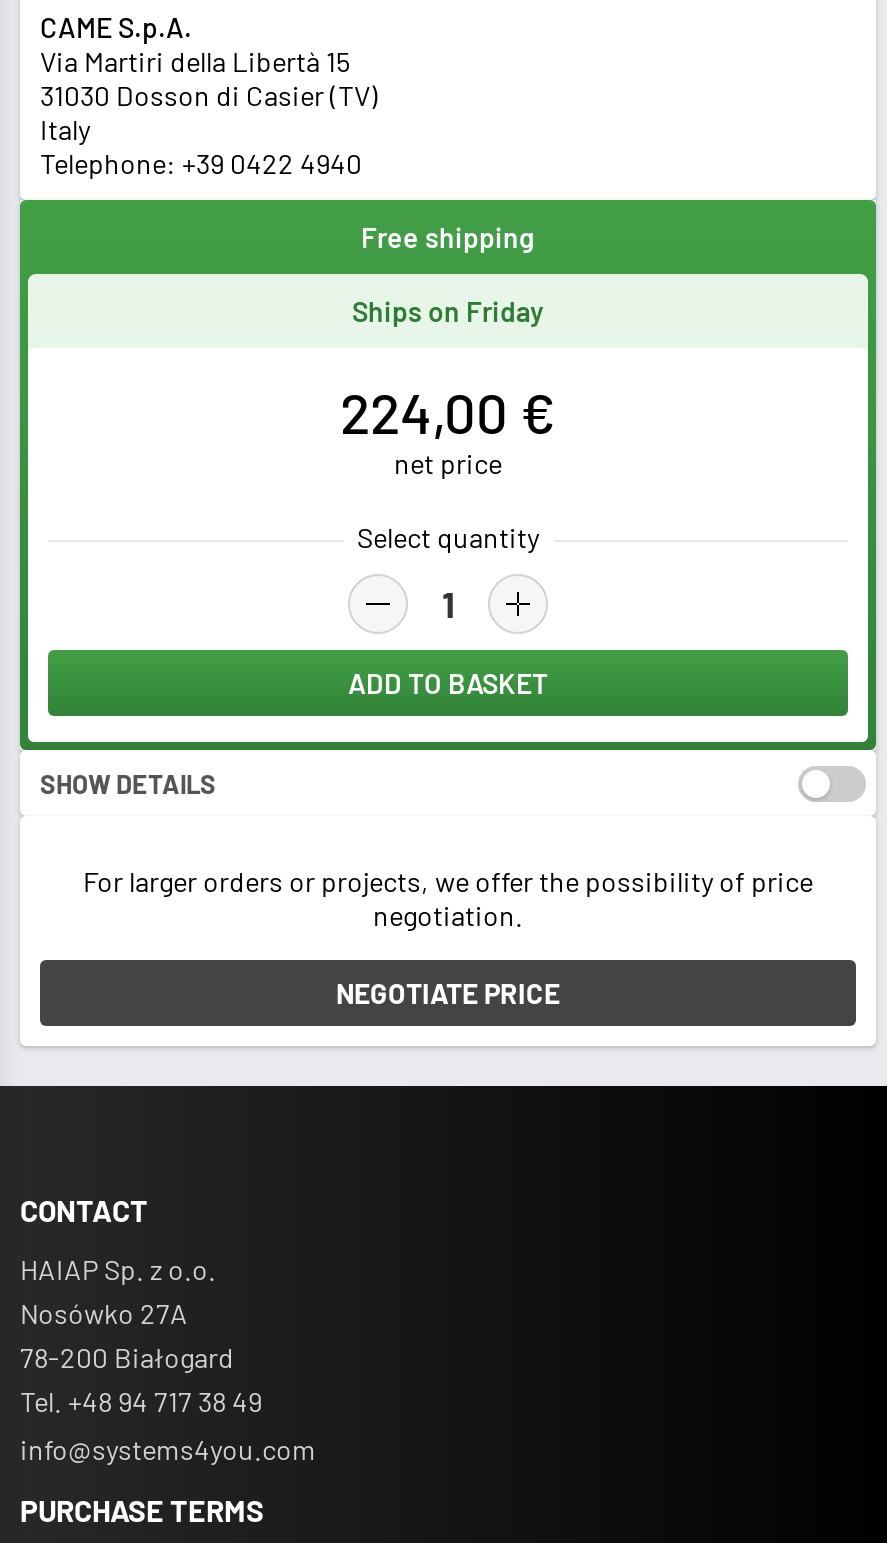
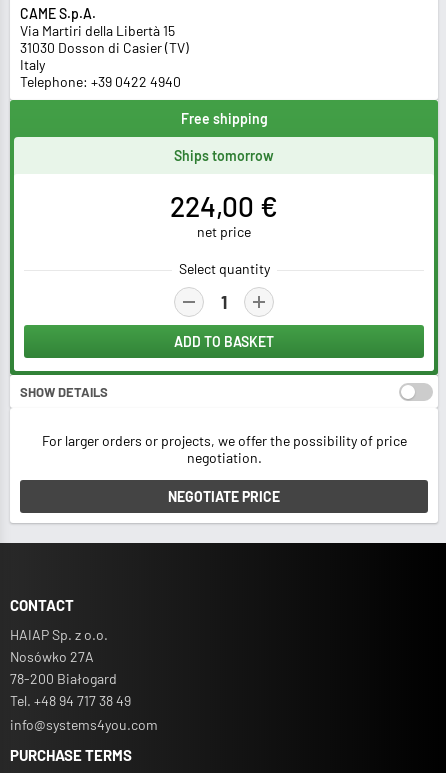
[352,294,544,328] Ships on Friday -> [174,147,274,164] Ships tomorrow

